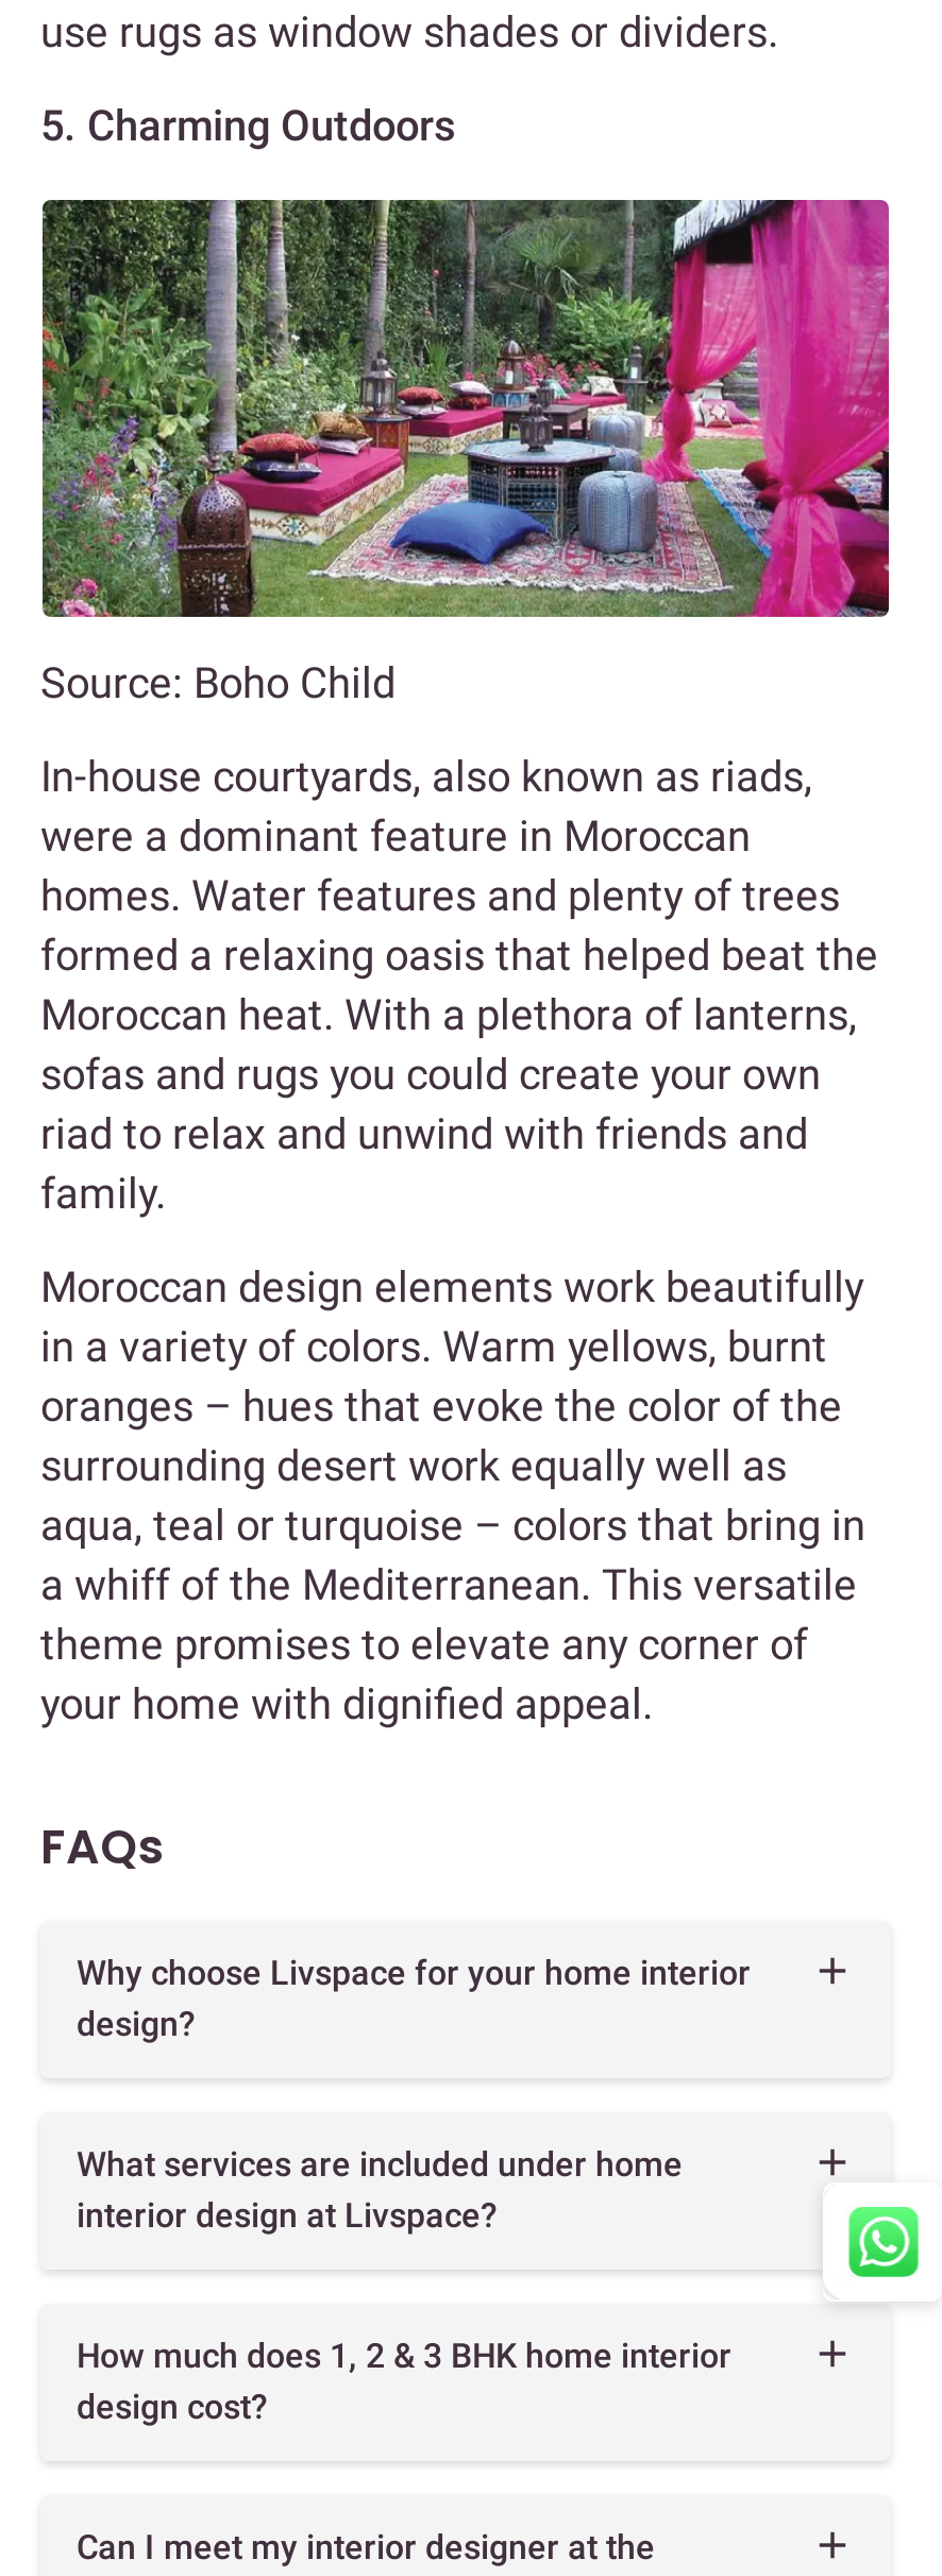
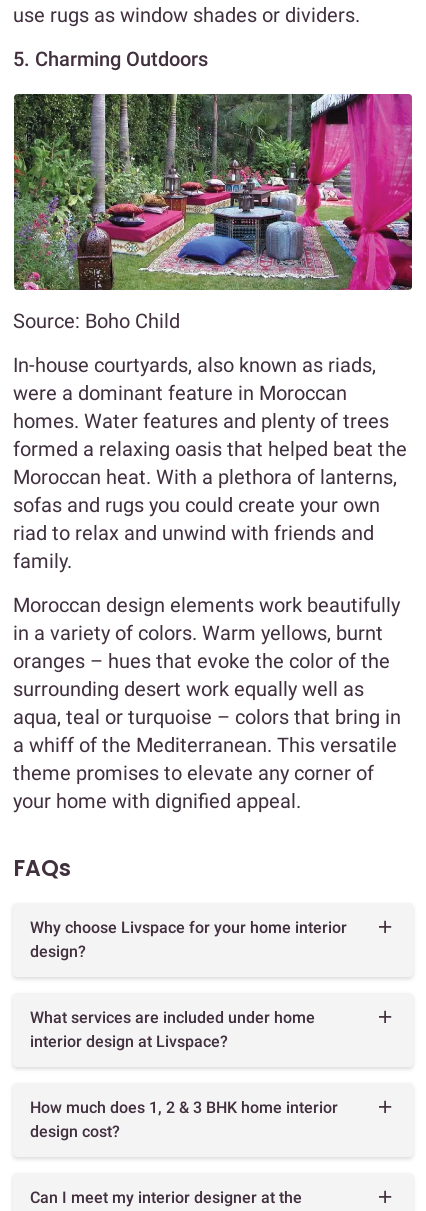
[846,2204,921,2280] [image] -> none

